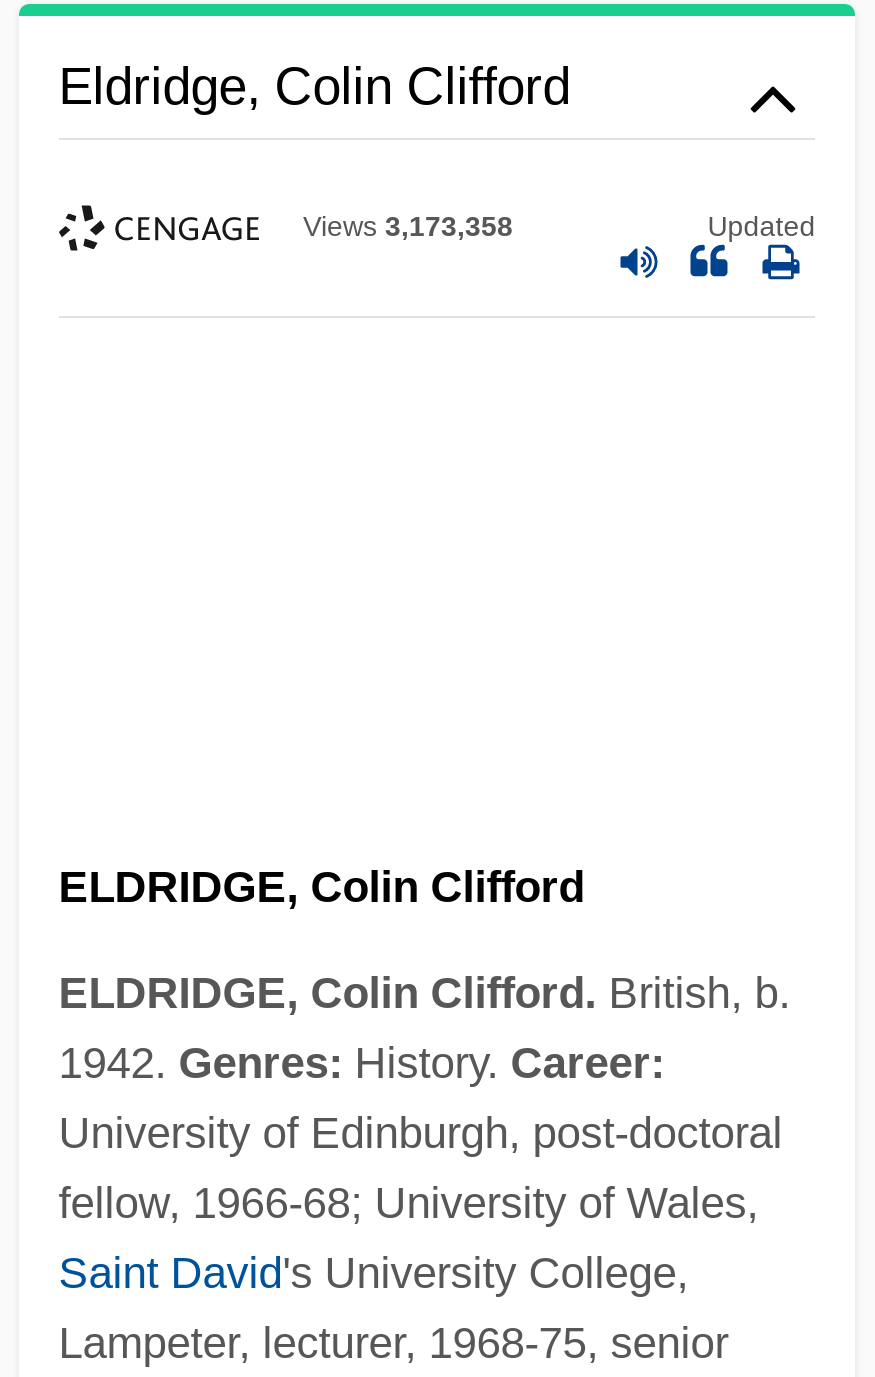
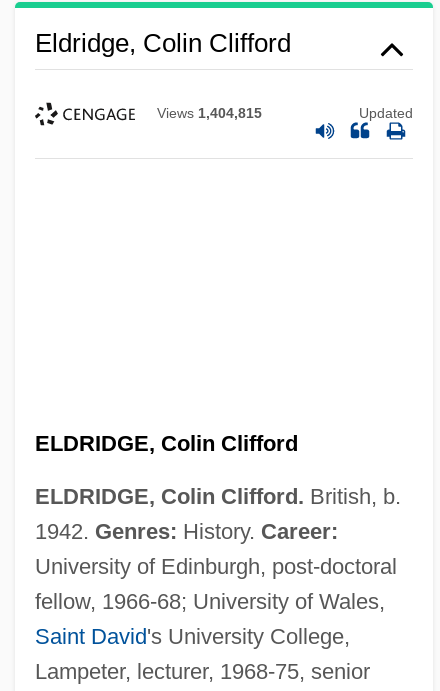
[303,211,513,243] Views 3,173,358 -> [157,105,262,121] Views 1,404,815

